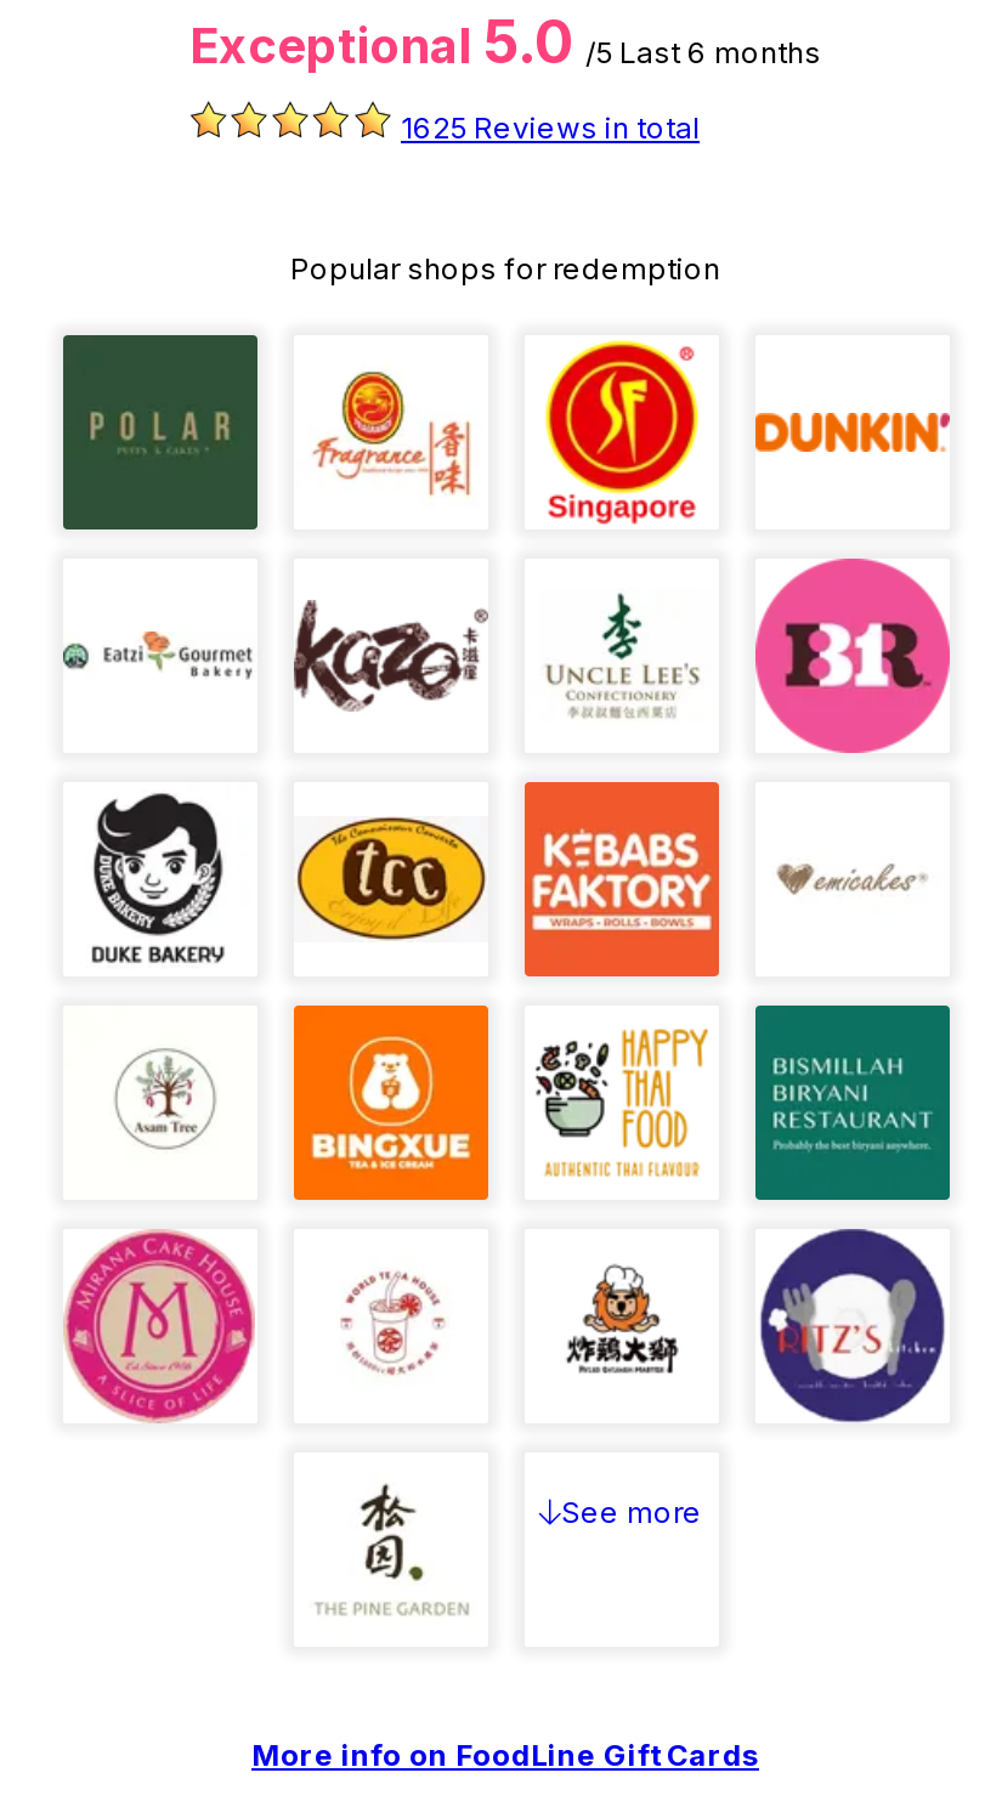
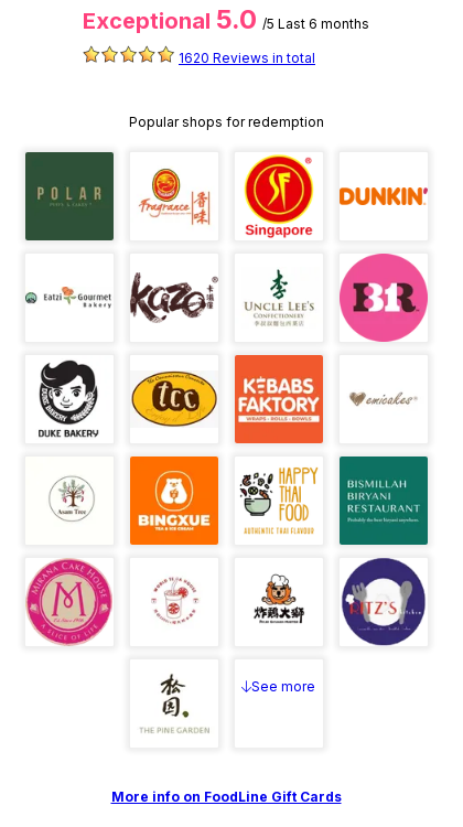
[401,109,700,146] 1625 Reviews in total -> [179,50,315,66] 1620 Reviews in total

